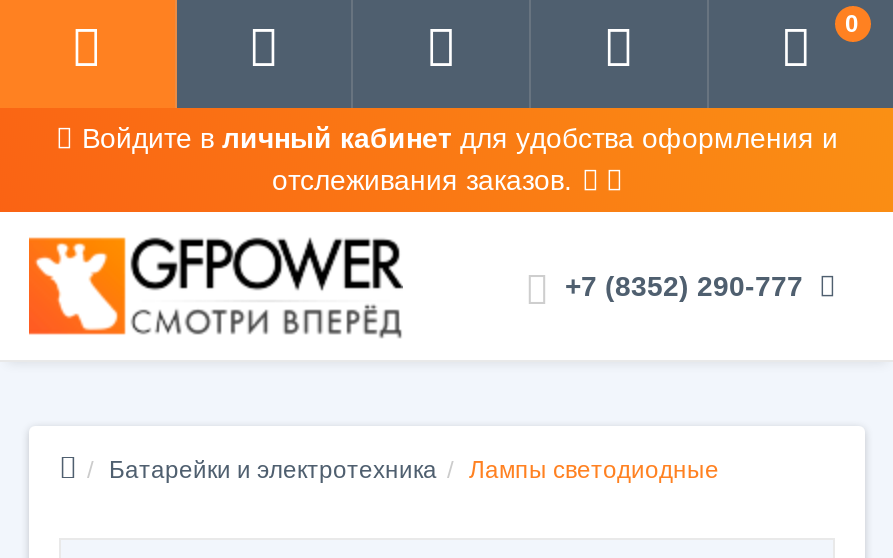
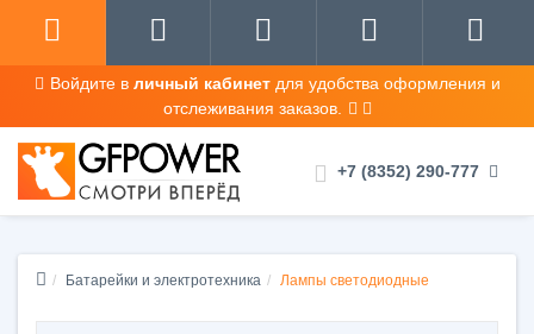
[845,10,859,38] 0 -> none

